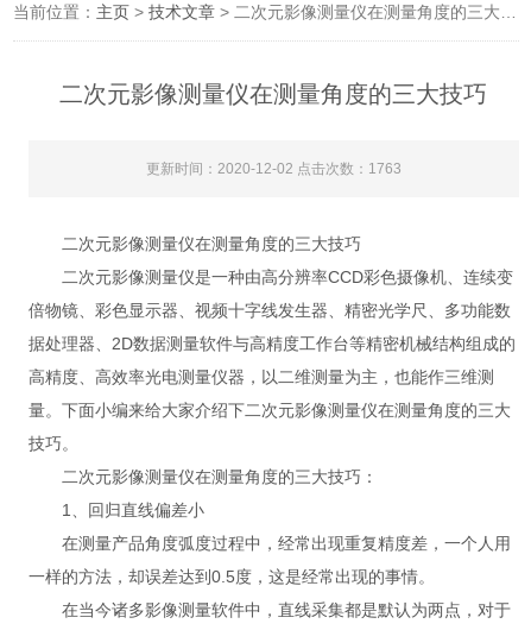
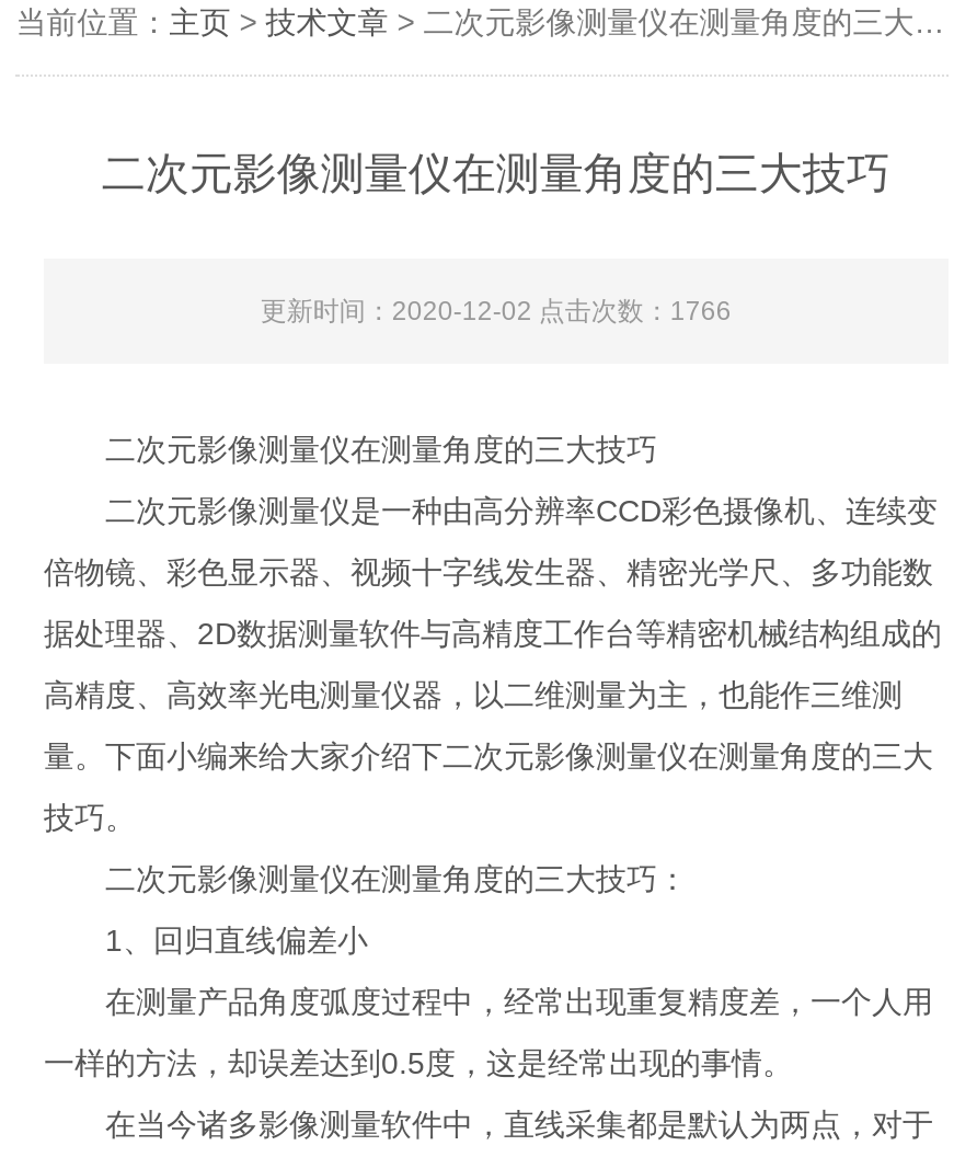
[146,161,401,178] 更新时间：2020-12-02 点击次数：1763 -> [260,297,731,327] 更新时间：2020-12-02 点击次数：1766

